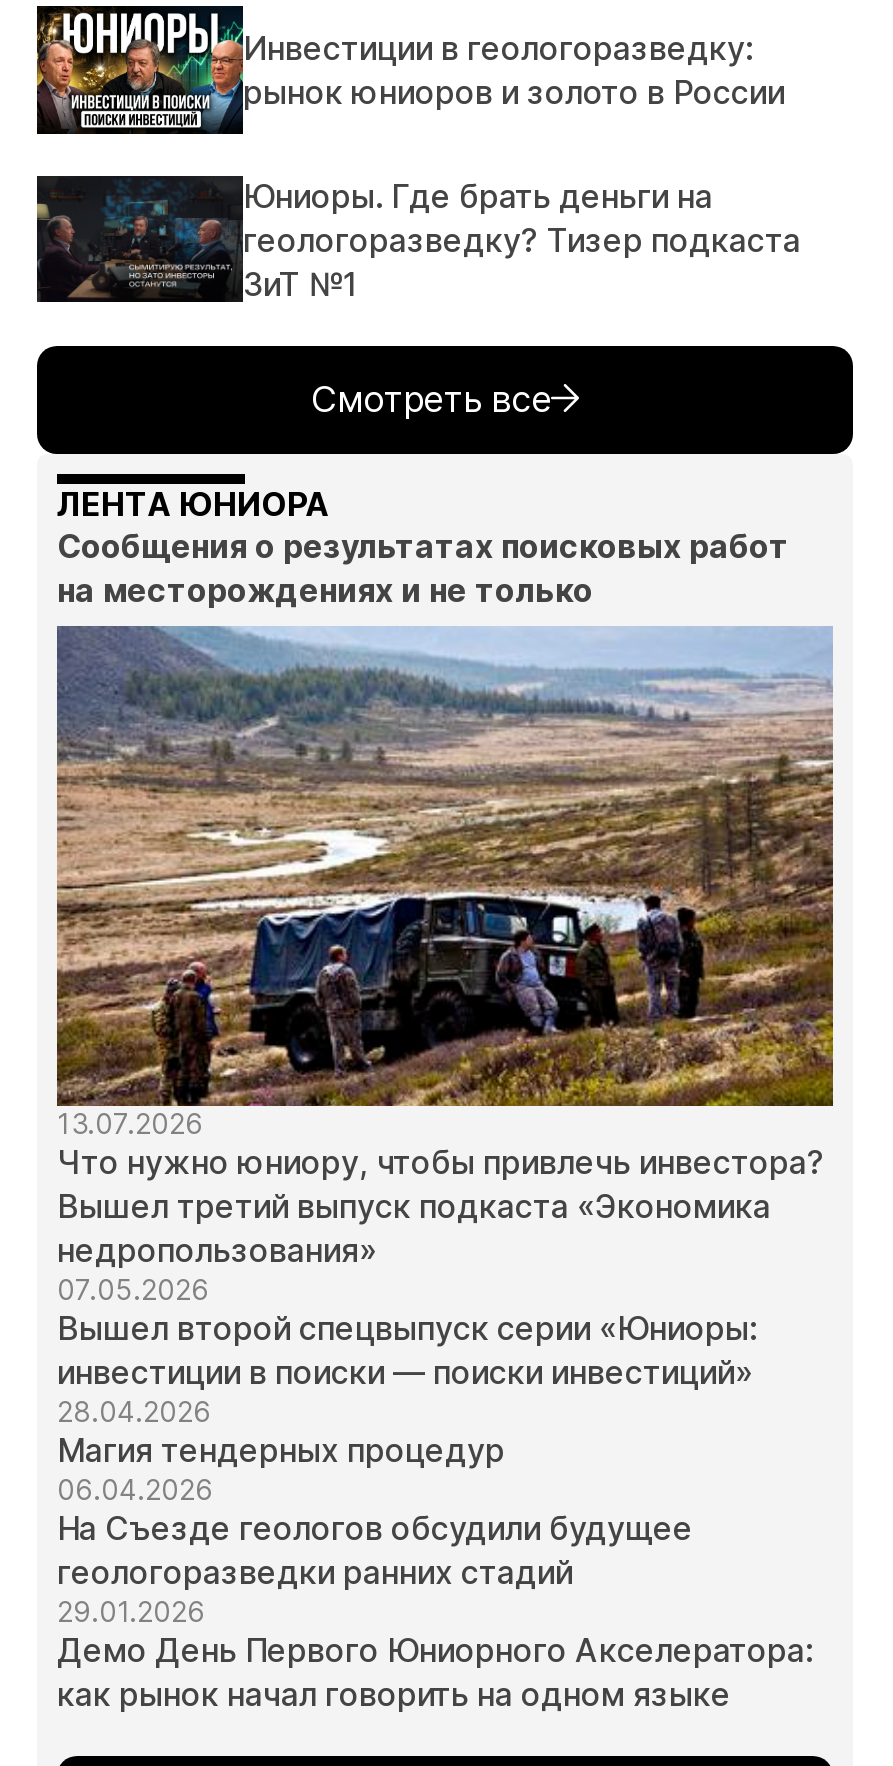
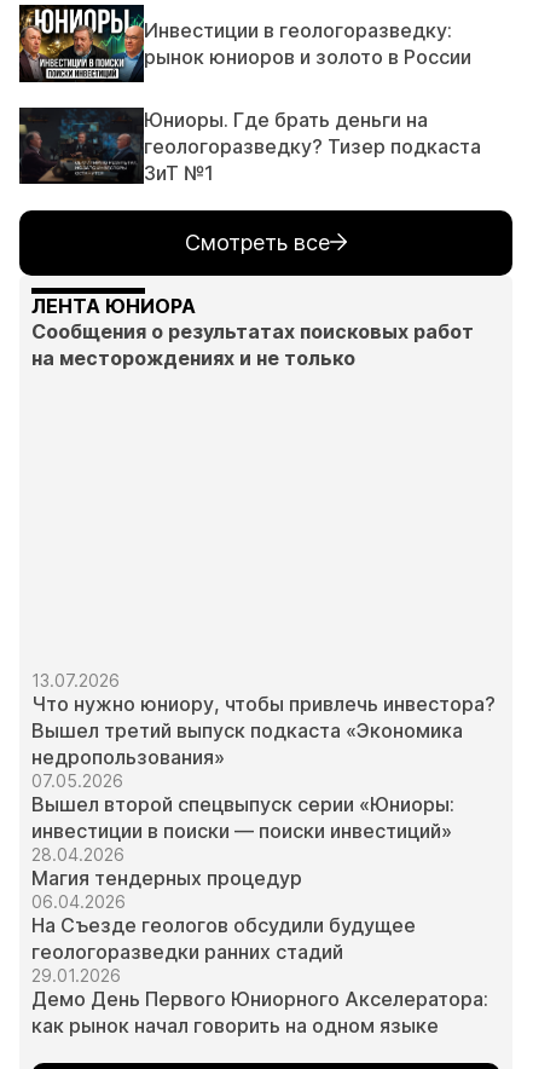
[55,624,835,1108] [image] -> none

